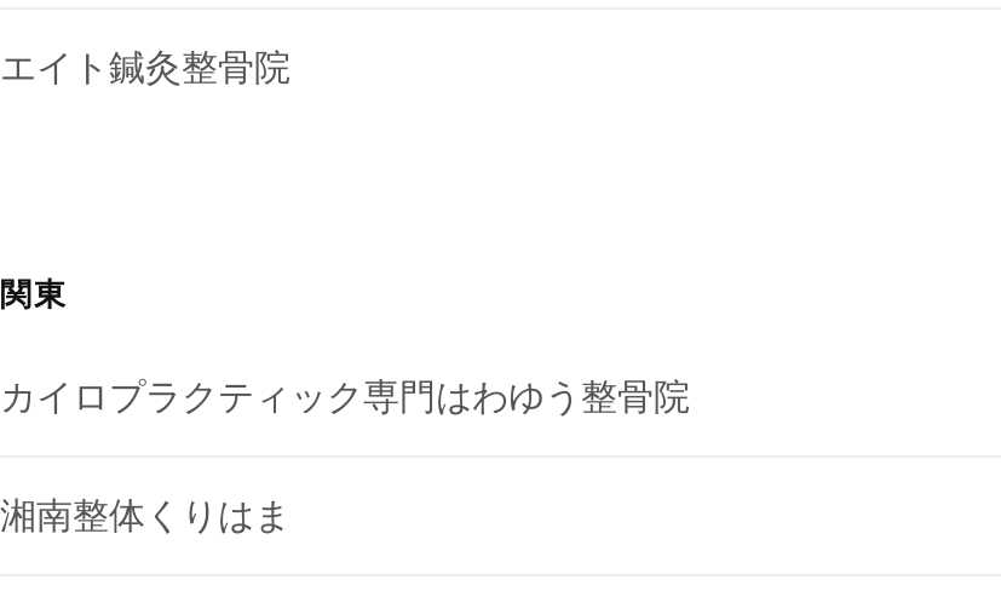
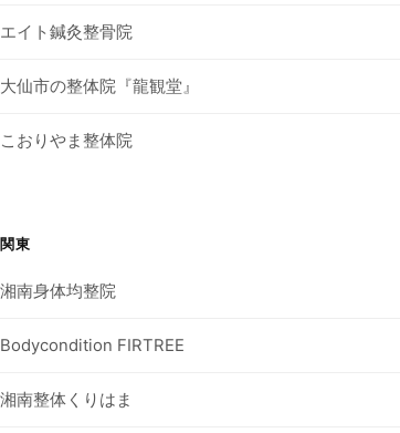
none -> [0,76,199,150] 大仙市の整体院『龍観堂』 | こおりやま整体院
[0,375,690,419] カイロプラクティック専門はわゆう整骨院 -> [0,281,185,355] 湘南身体均整院 | Bodycondition FIRTREE

